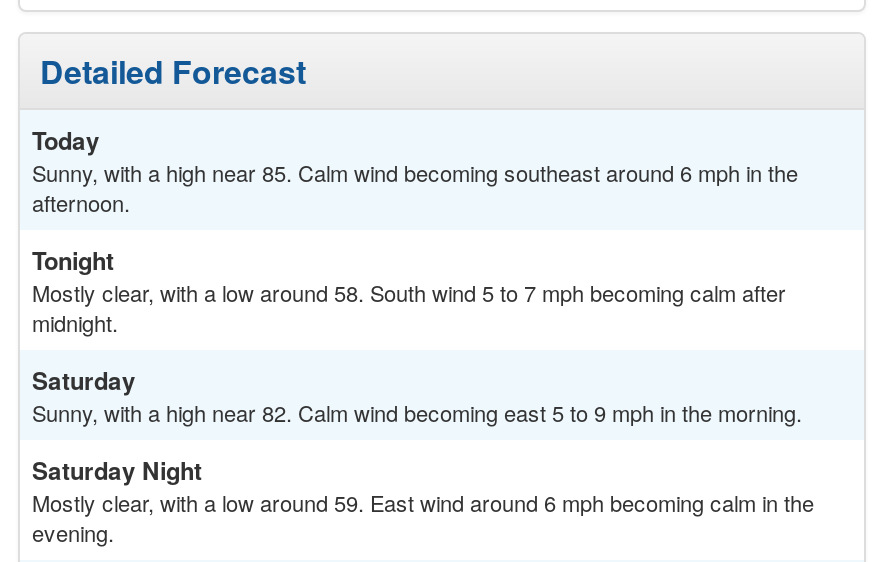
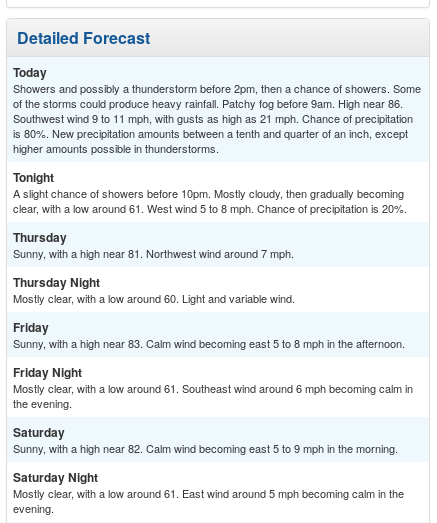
[32,157,798,219] Sunny, with a high near 85. Calm wind becoming southeast around 6 mph in the | afternoon. -> [13,80,421,156] Showers and possibly a thunderstorm before 2pm, then a chance of showers. Some | of the storms could produce heavy rainfall. Patchy fog before 9am. High near 86. | Southwest wind 9 to 11 mph, with gusts as high as 21 mph. Chance of precipitation | is 80%. New precipitation amounts between a tenth and quarter of an inch, except | higher amounts possible in thunderstorms.
[32,277,786,339] Mostly clear, with a low around 58. South wind 5 to 7 mph becoming calm after | midnight. -> [13,185,413,411] A slight chance of showers before 10pm. Mostly cloudy, then gradually becoming | clear, with a low around 61. West wind 5 to 8 mph. Chance of precipitation is 20%. | Thursday | Sunny, with a high near 81. Northwest wind around 7 mph. | Thursday Night | Mostly clear, with a low around 60. Light and variable wind. | Friday | Sunny, with a high near 83. Calm wind becoming east 5 to 8 mph in the afternoon. | Friday Night | Mostly clear, with a low around 61. Southeast wind around 6 mph becoming calm in | the evening.
[32,487,814,519] Mostly clear, with a low around 59. East wind around 6 mph becoming calm in the -> [13,485,404,501] Mostly clear, with a low around 61. East wind around 5 mph becoming calm in the

